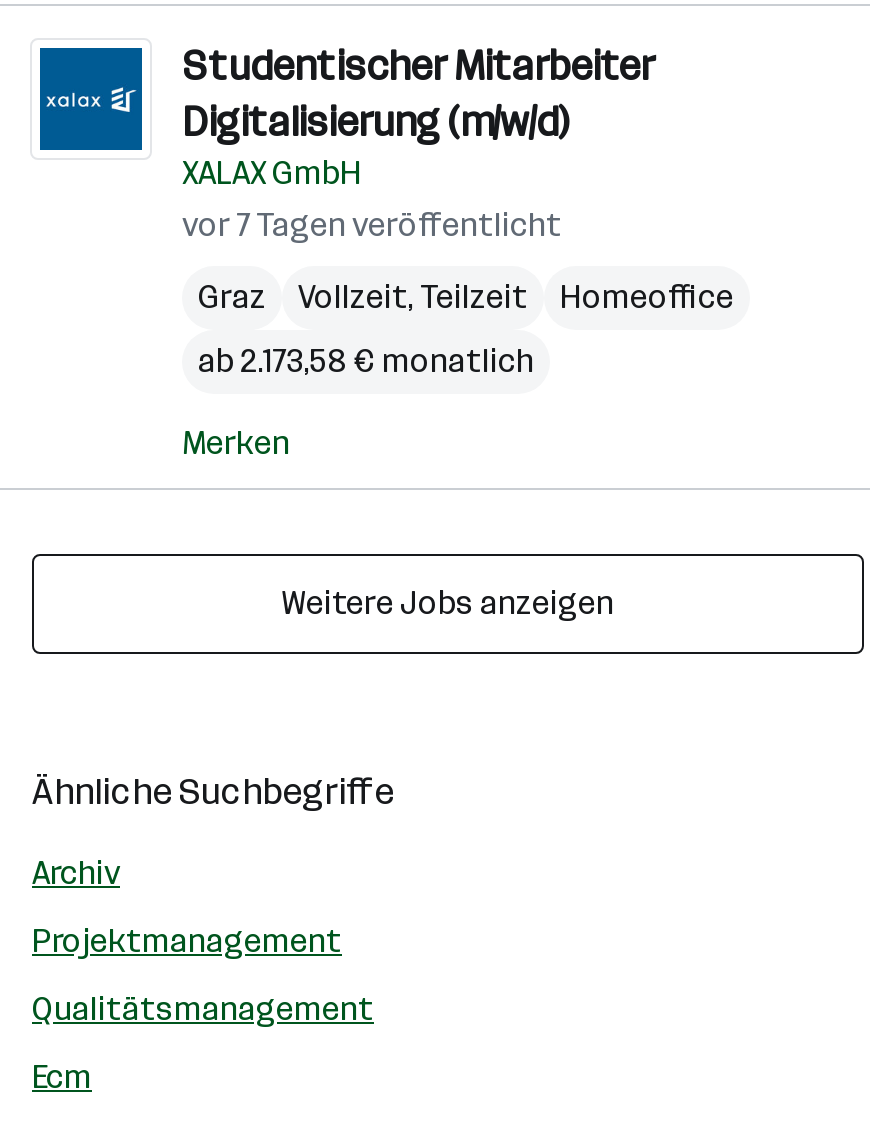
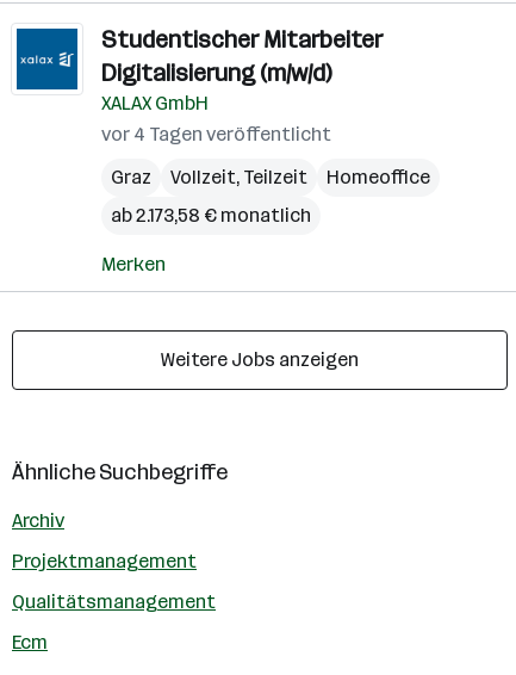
[182,206,562,244] vor 7 Tagen veröffentlicht -> [101,123,331,145] vor 4 Tagen veröffentlicht

